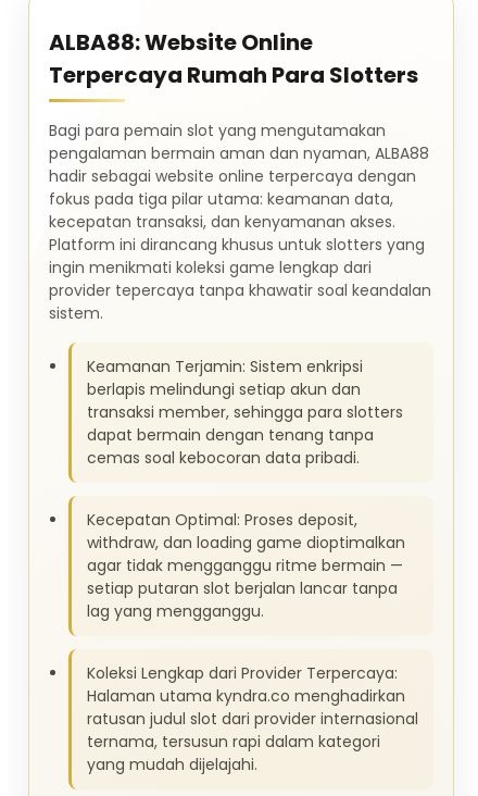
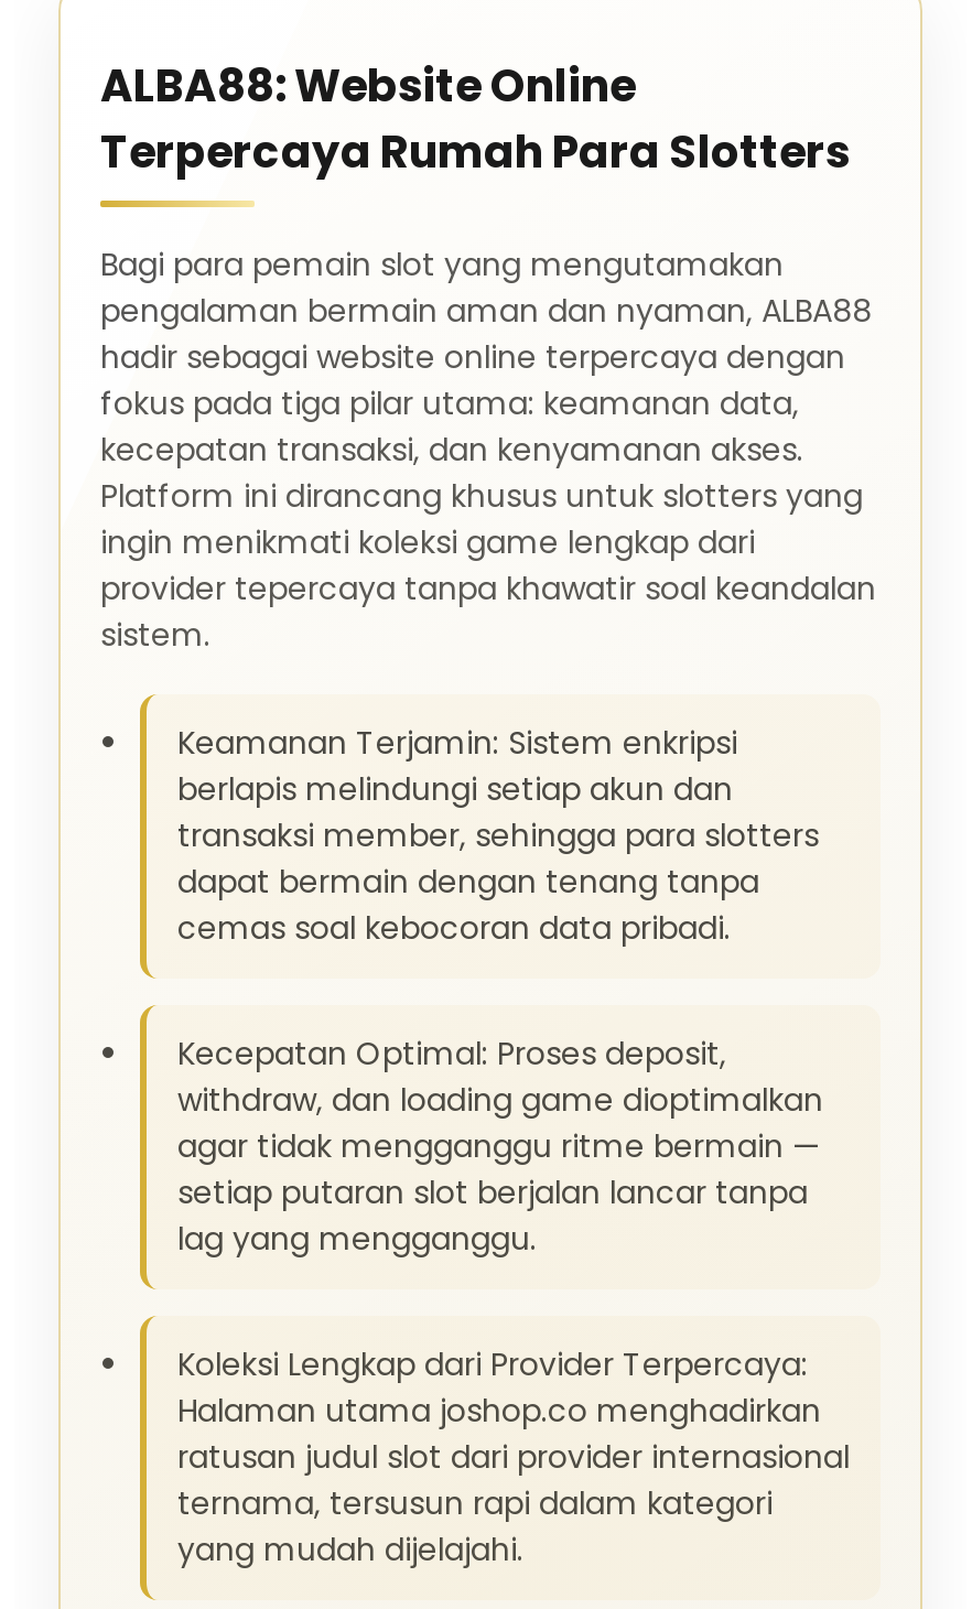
[87,686,405,707] Halaman utama kyndra.co menghadirkan -> [177,1390,821,1434] Halaman utama joshop.co menghadirkan

